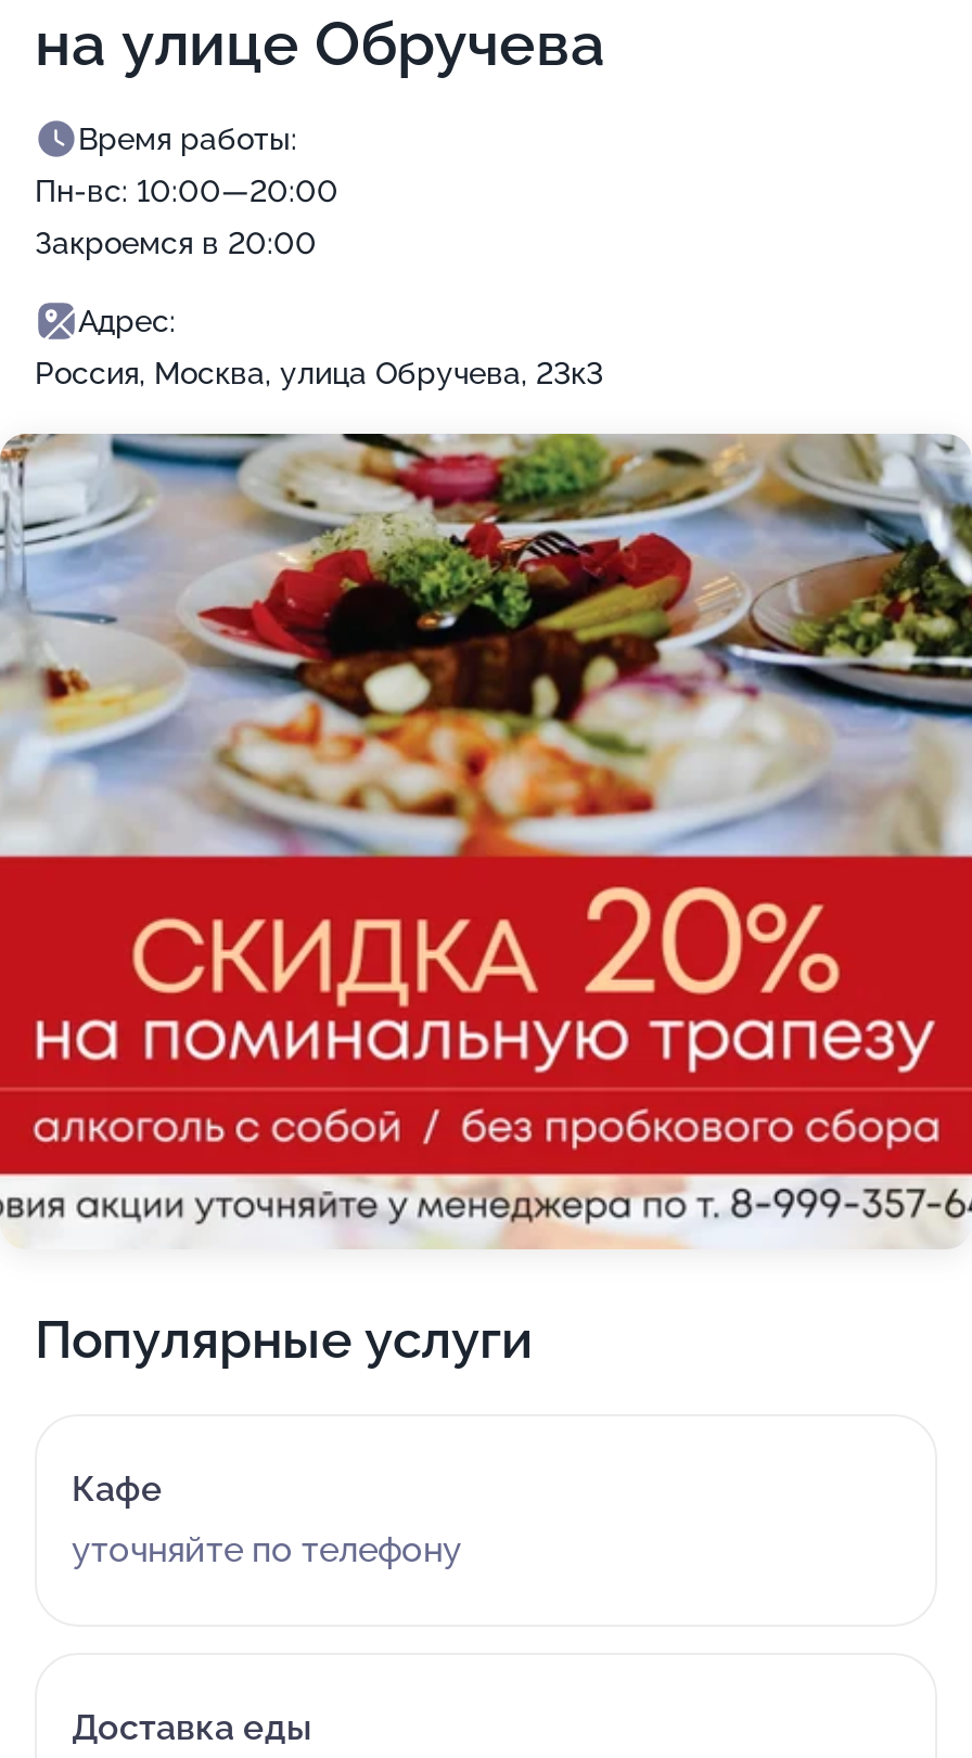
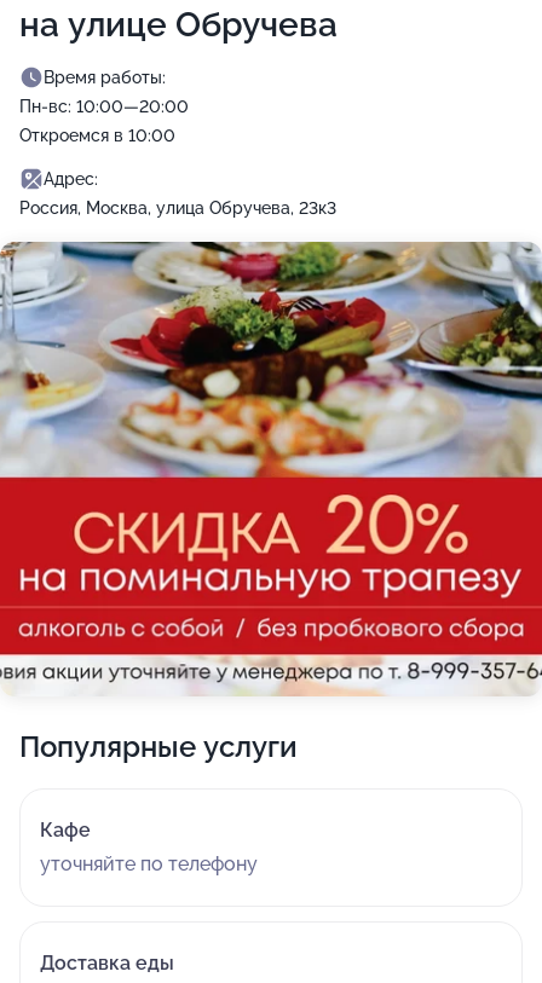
[35,226,317,260] Закроемся в 20:00 -> [19,126,175,145] Откроемся в 10:00

